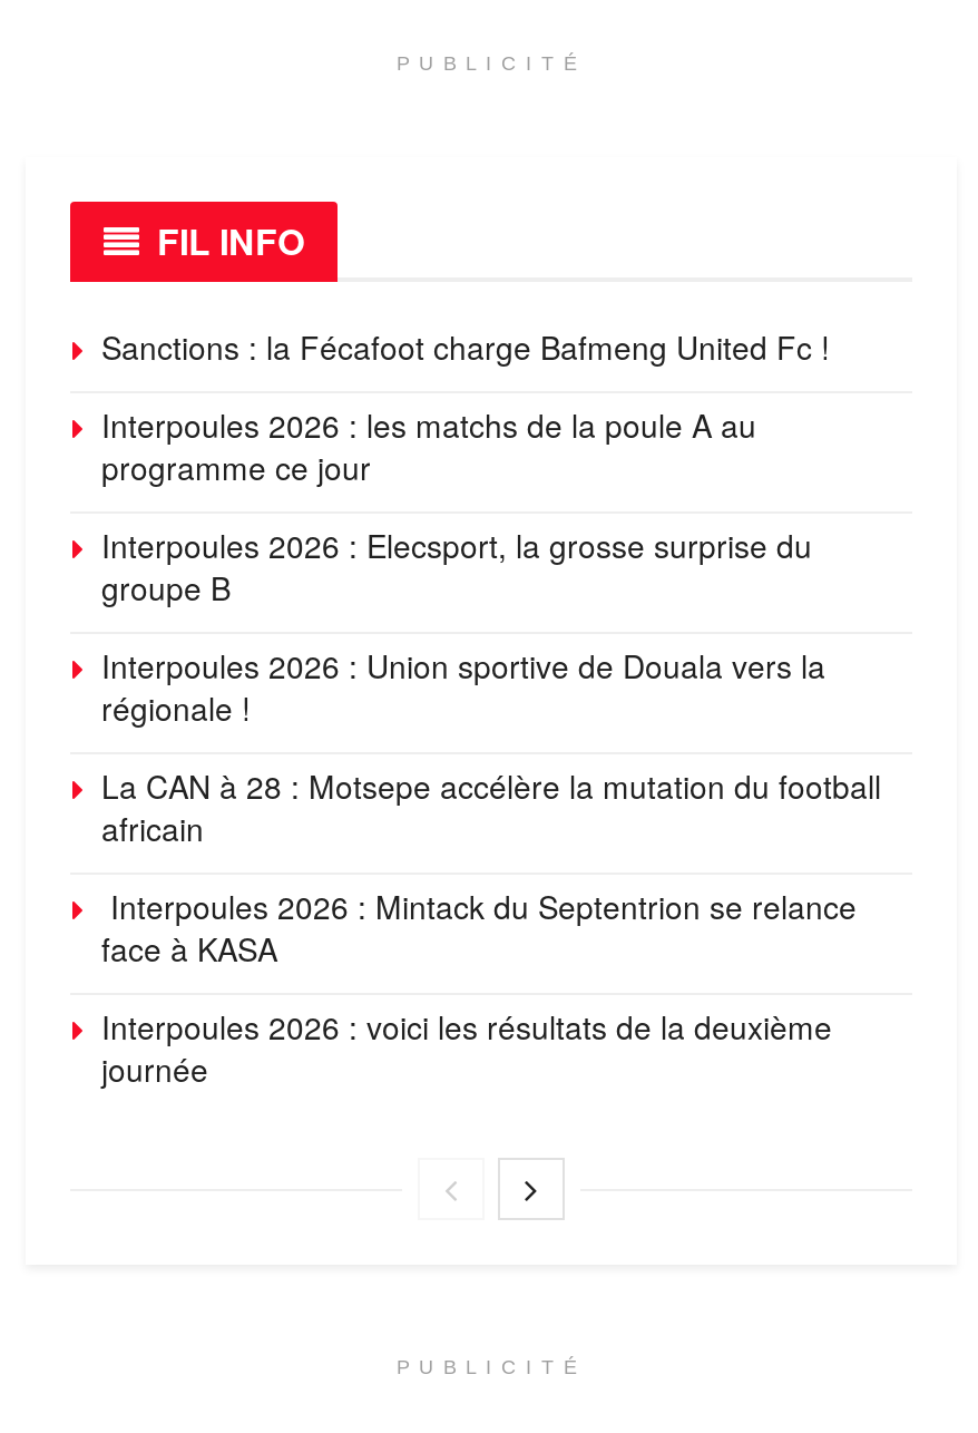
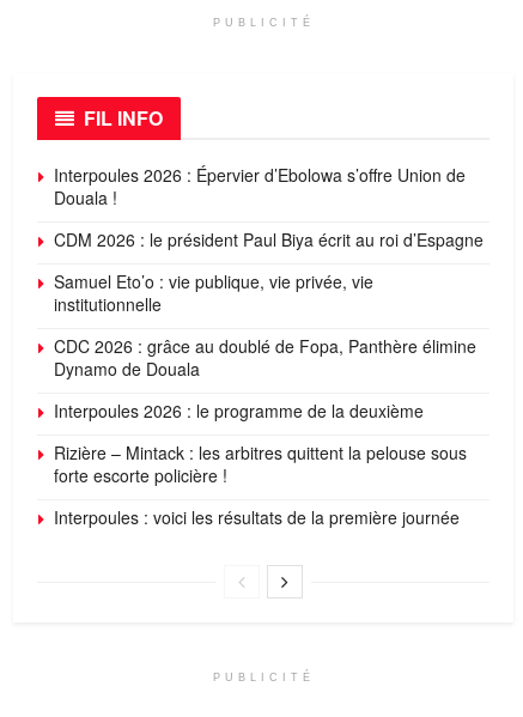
[101,324,830,368] Sanctions : la Fécafoot charge Bafmeng United Fc ! -> [54,162,466,209] Interpoules 2026 : Épervier d’Ebolowa s’offre Union de | Douala !
[101,402,756,489] Interpoules 2026 : les matchs de la poule A au | programme ce jour -> [54,227,484,251] CDM 2026 : le président Paul Biya écrit au roi d’Espagne
[101,522,812,609] Interpoules 2026 : Elecsport, la grosse surprise du | groupe B -> [54,269,373,316] Samuel Eto’o : vie publique, vie privée, vie | institutionnelle
[101,642,825,729] Interpoules 2026 : Union sportive de Douala vers la | régionale ! -> [54,334,476,380] CDC 2026 : grâce au doublé de Fopa, Panthère élimine | Dynamo de Douala
[101,763,881,850] La CAN à 28 : Motsepe accélère la mutation du football | africain -> [54,398,424,422] Interpoules 2026 : le programme de la deuxième
[101,883,857,970] Interpoules 2026 : Mintack du Septentrion se relance | face à KASA -> [54,440,467,487] Rizière – Mintack : les arbitres quittent la pelouse sous | forte escorte policière !
[101,1003,832,1090] Interpoules 2026 : voici les résultats de la deuxième | journée -> [54,505,460,529] Interpoules : voici les résultats de la première journée

